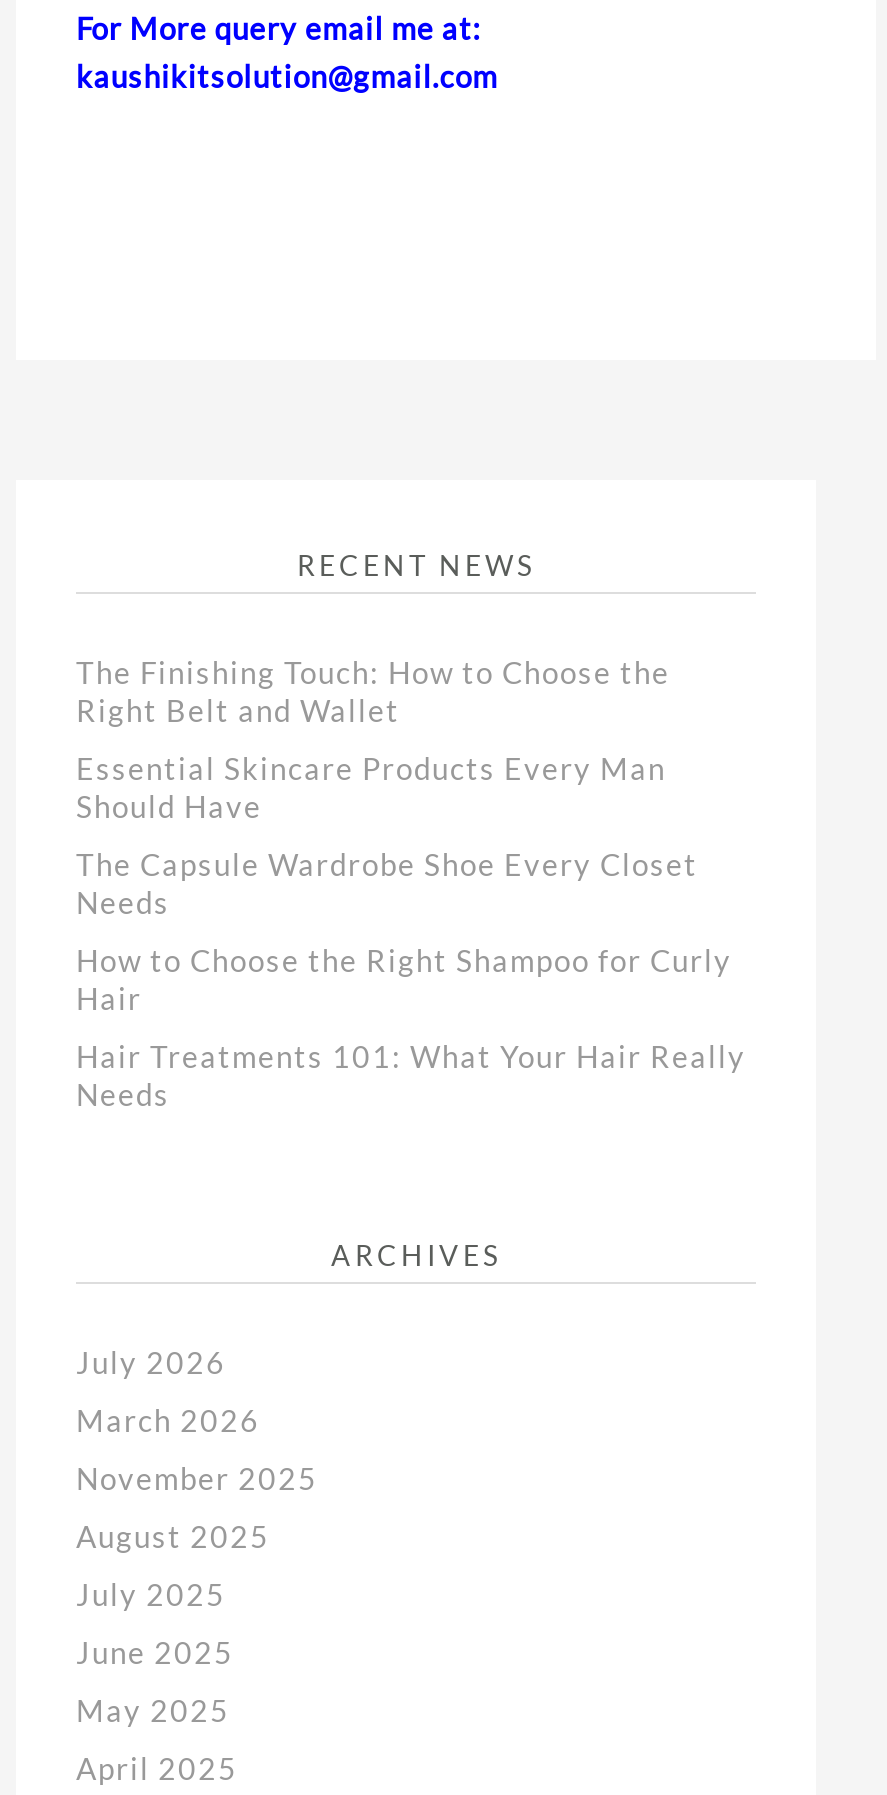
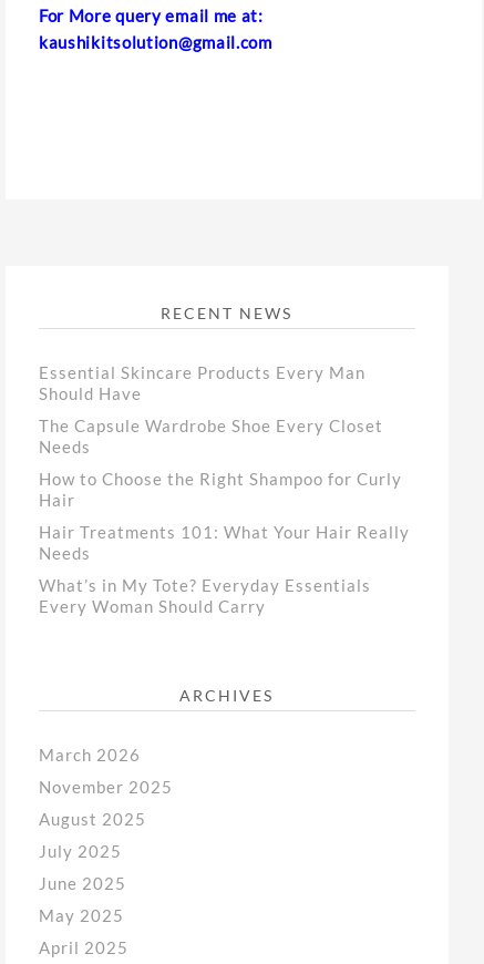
[76,654,670,728] The Finishing Touch: How to Choose the | Right Belt and Wallet -> none
moved [76,750,746,1112] -> [39,362,410,563]: Essential Skincare Products Every Man | Should Have | The Capsule Wardrobe Shoe Every Closet | Needs | How to Choose the Right Shampoo for Curly | Hair | Hair Treatments 101: What Your Hair Really | Needs
none -> [39,575,371,616] What’s in My Tote? Everyday Essentials | Every Woman Should Carry
[76,1343,226,1379] July 2026 -> none

